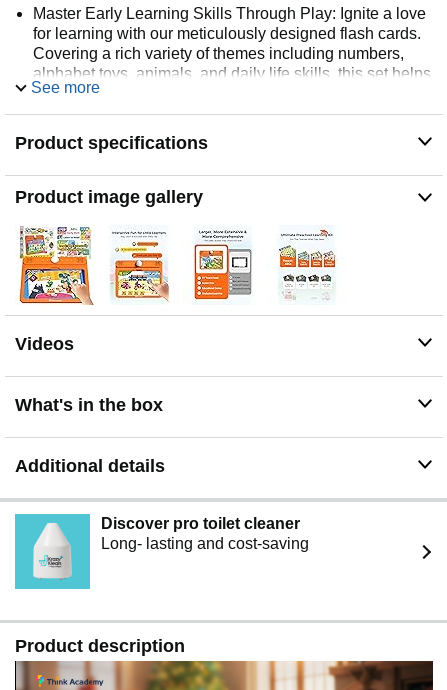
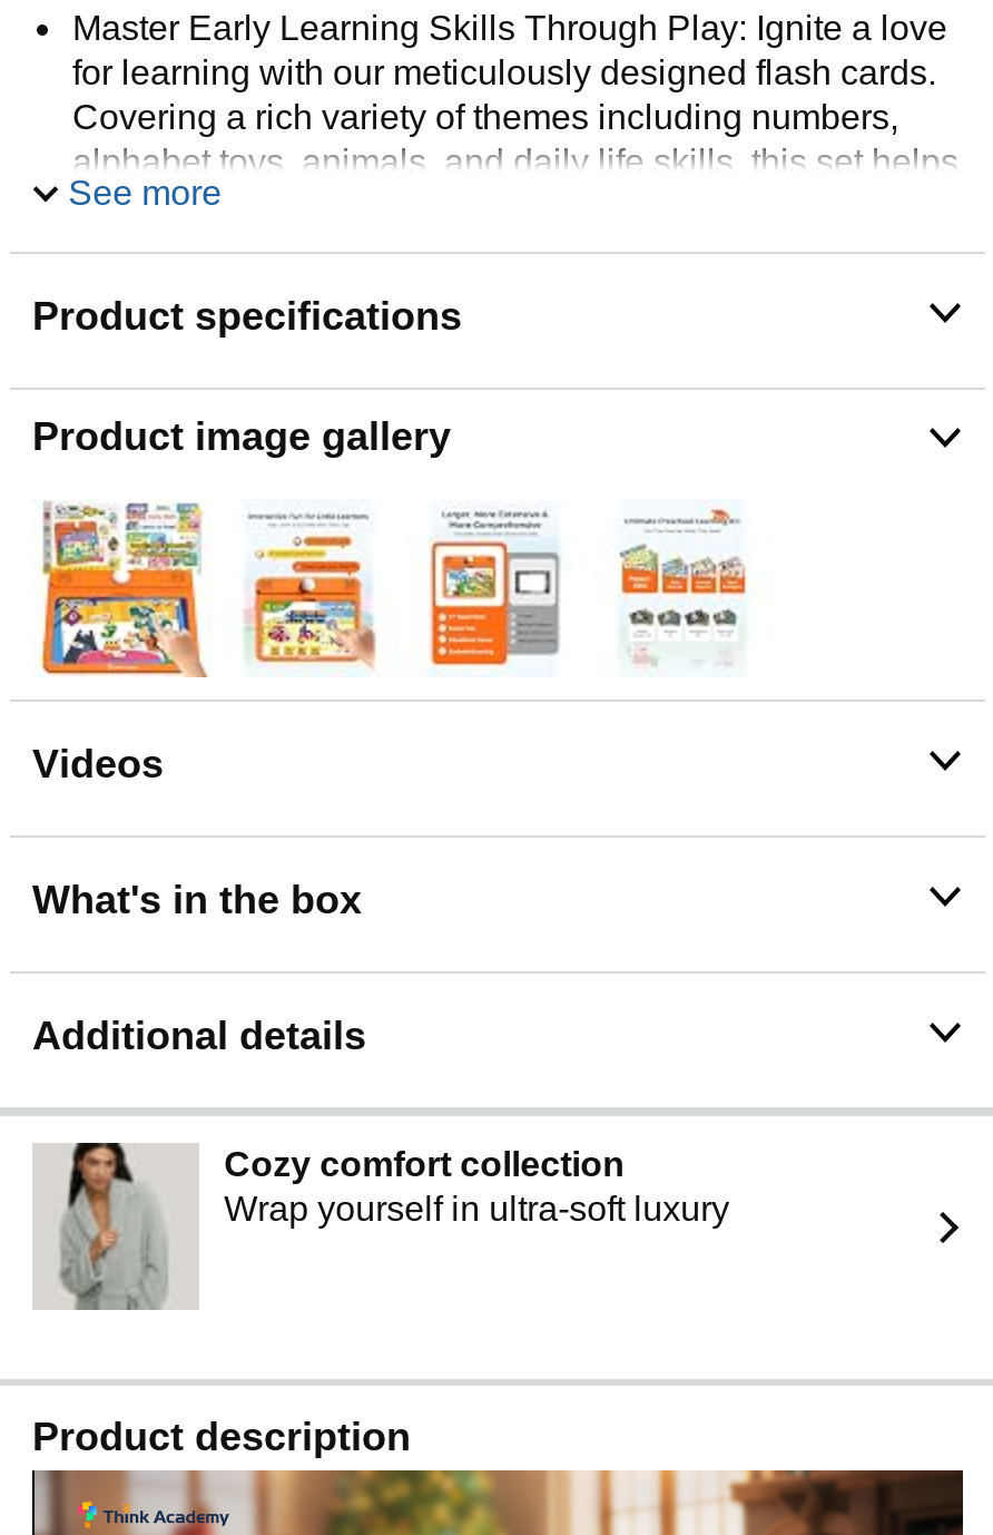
[14,513,309,590] [image] | Discover pro toilet cleaner | Long- lasting and cost-saving -> [32,1141,730,1312] [image] | Cozy comfort collection | Wrap yourself in ultra-soft luxury

